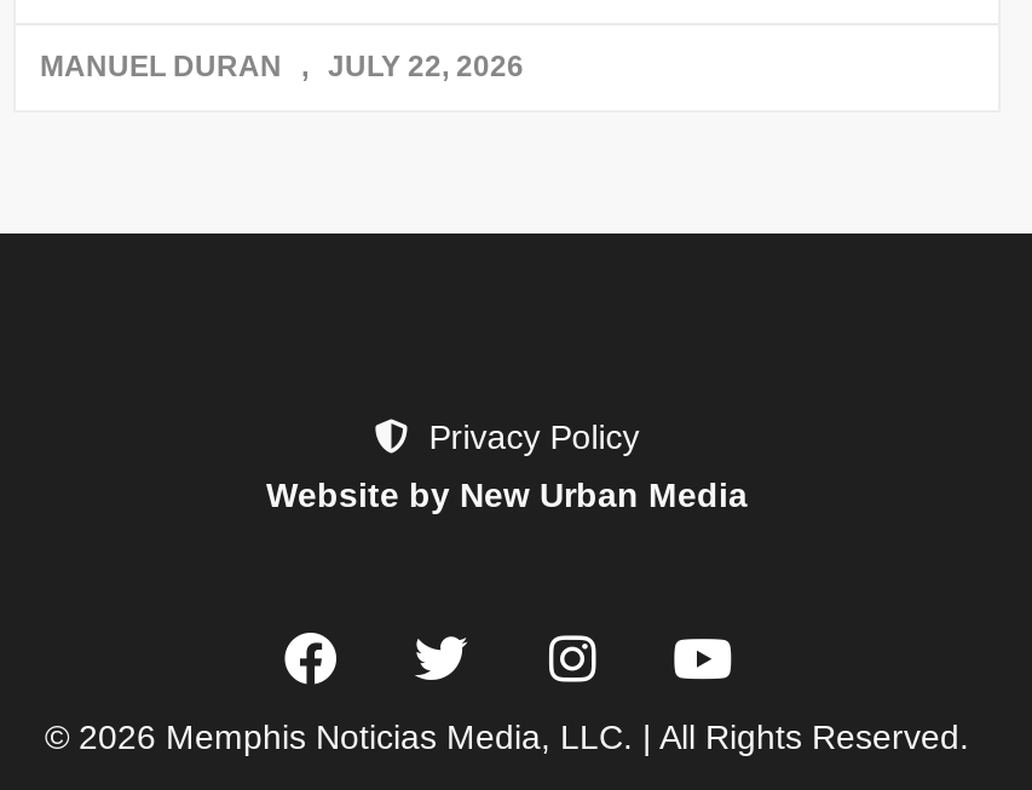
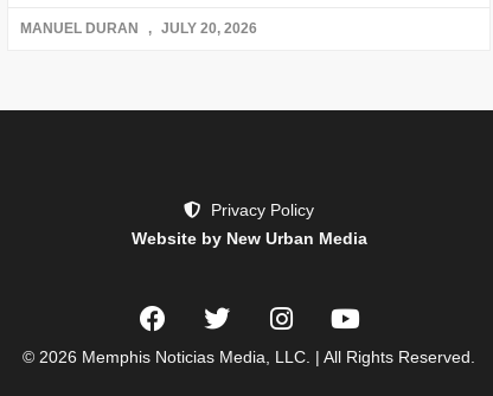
[40,51,524,84] MANUEL DURAN JULY 22, 2026 -> [20,21,257,37] MANUEL DURAN JULY 20, 2026

